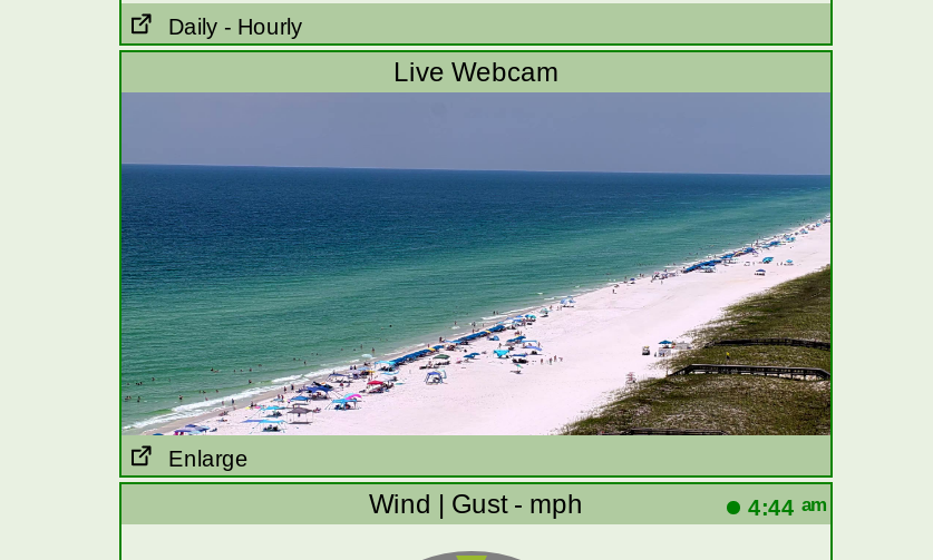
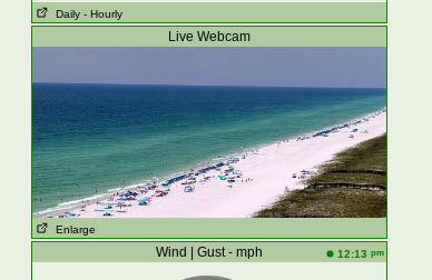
[741,493,826,520] 4:44 am -> [334,247,384,260] 12:13 pm

